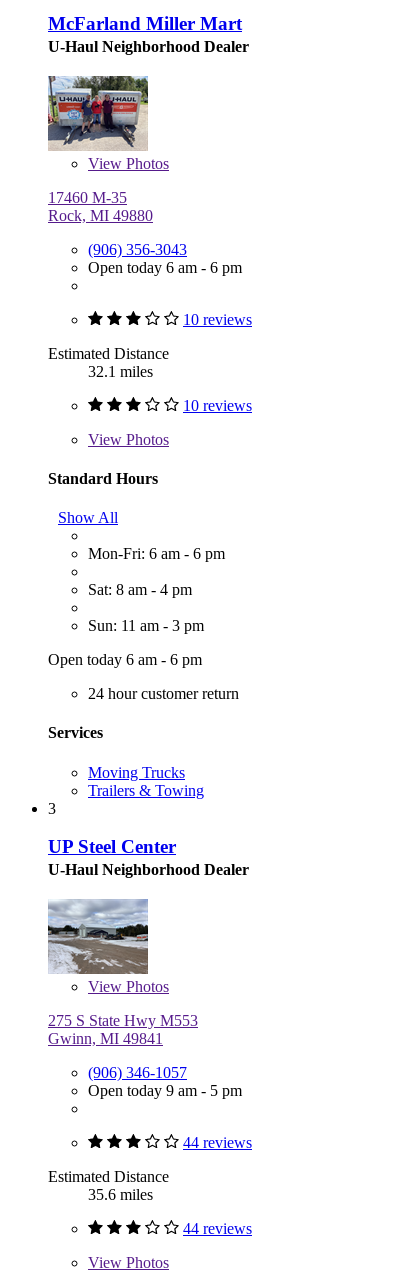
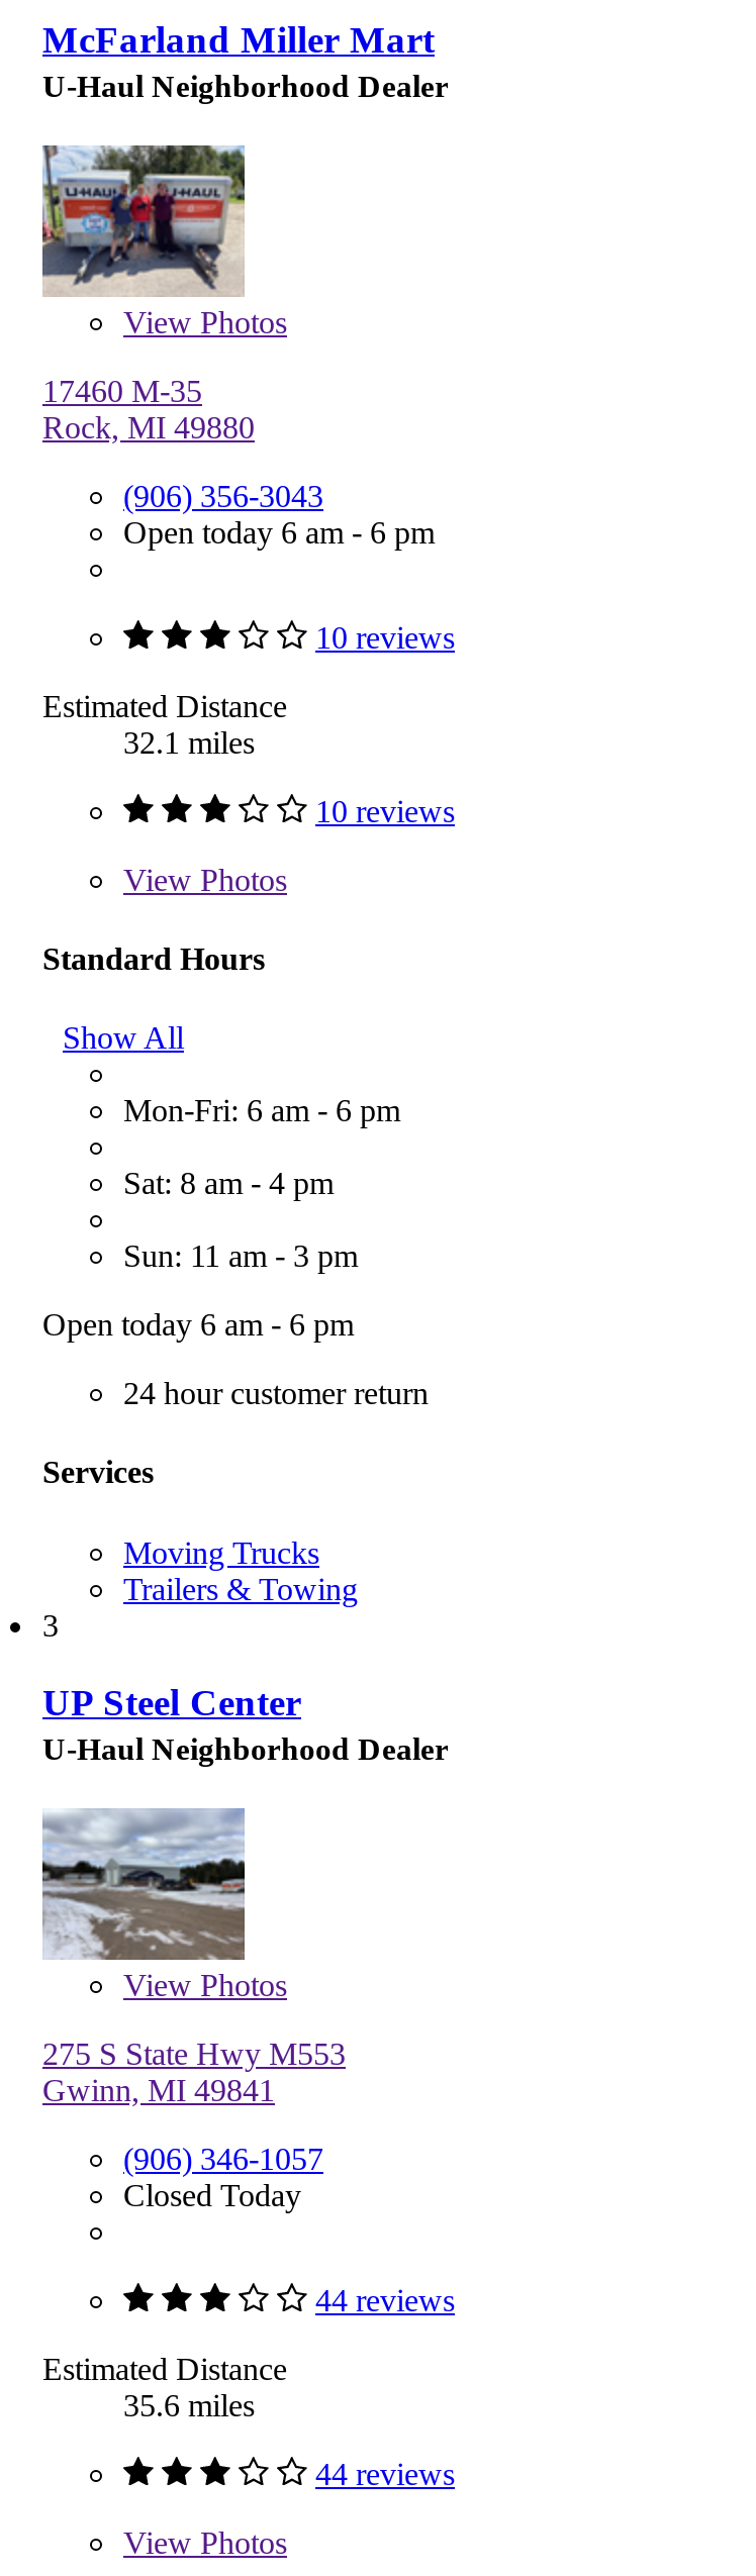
[88,1082,242,1099] Open today 9 am - 5 pm -> [123,2178,301,2212] Closed Today

